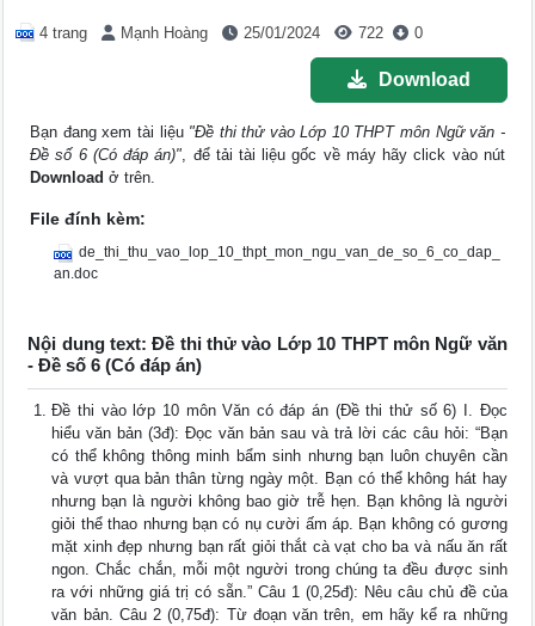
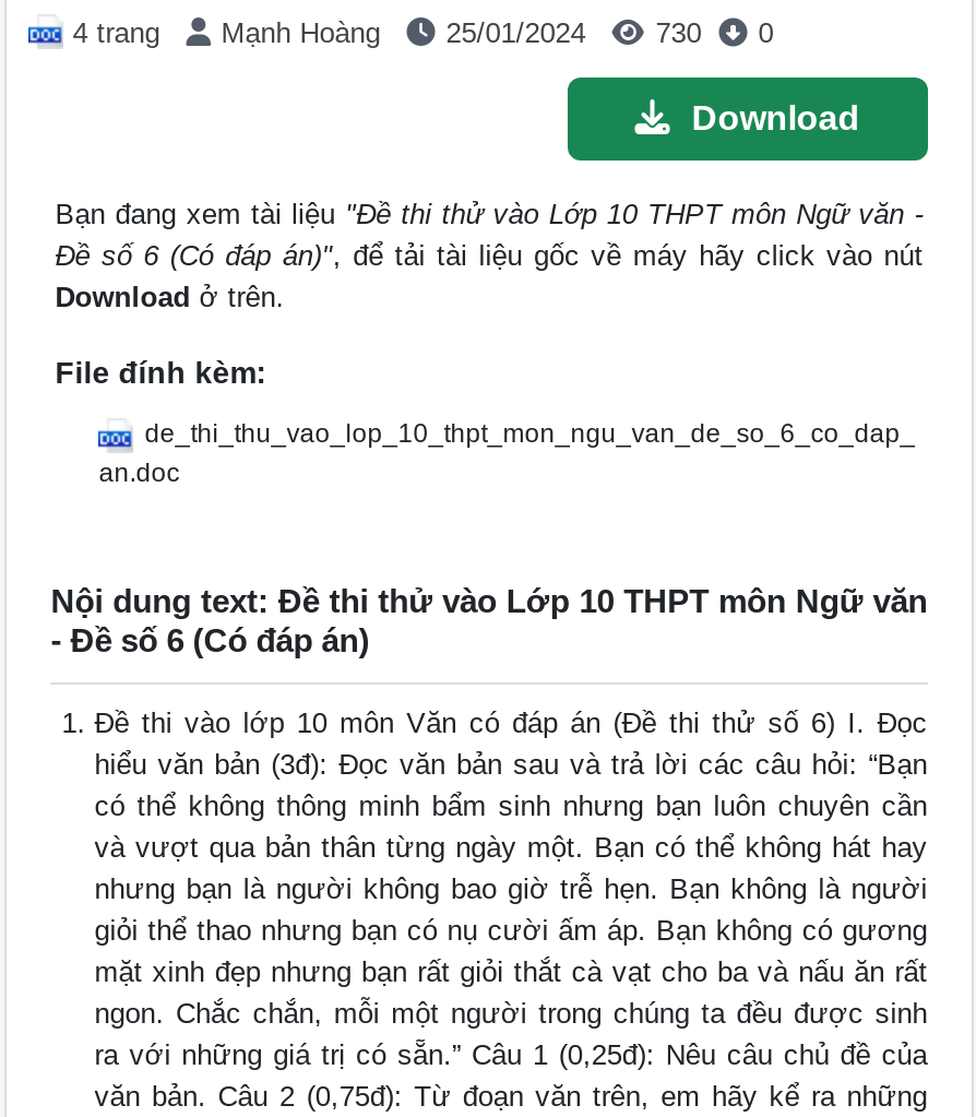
[358,24,423,42] 722 0 -> [655,16,773,49] 730 0

